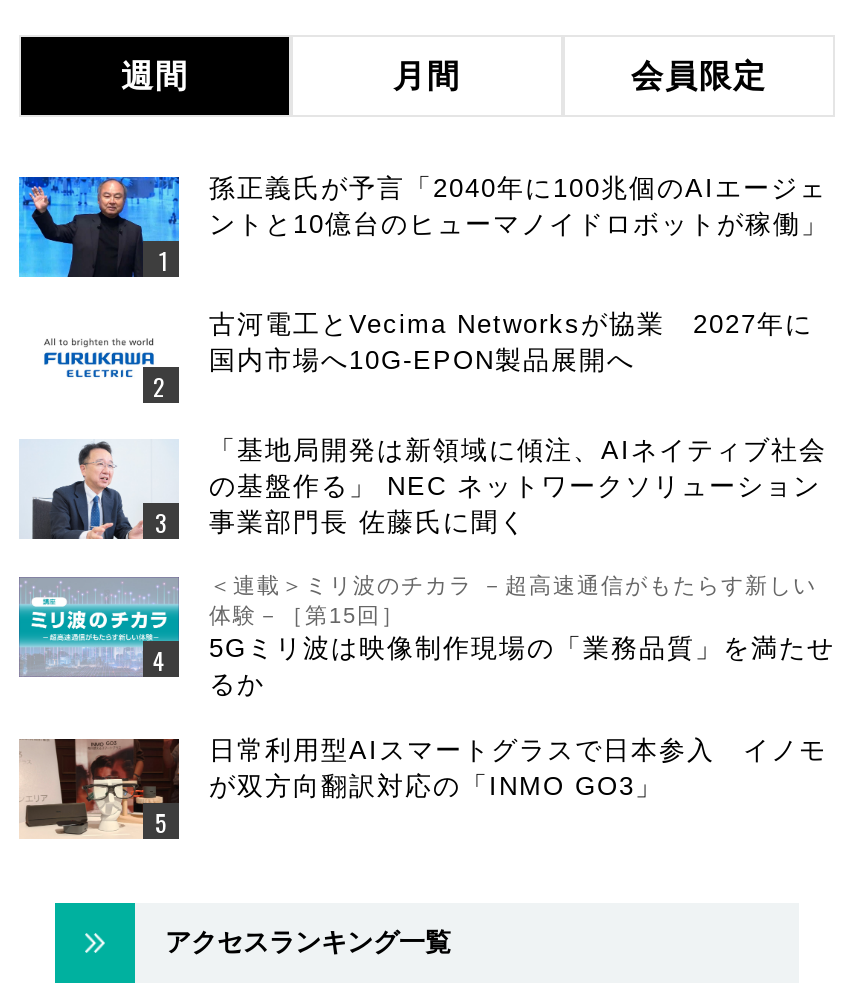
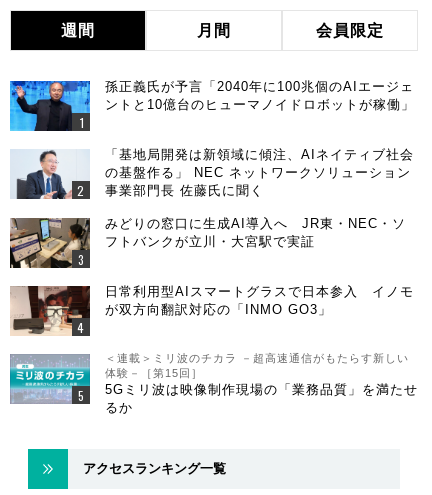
[23,315,179,403] [image] -> [9,218,91,268] [image]
[209,309,813,375] 古河電工とVecima Networksが協業 2027年に | 国内市場へ10G-EPON製品展開へ -> none
moved [27,435,827,543] -> [14,147,414,201]: [image] | 「基地局開発は新領域に傾注、AIネイティブ社会 | の基盤作る」 NEC ネットワークソリューション | 事業部門長 佐藤氏に聞く
none -> [105,216,406,249] みどりの窓口に生成AI導入へ JR東・NEC・ソ | フトバンクが立川・大宮駅で実証
moved [17,573,835,699] -> [9,352,418,415]: [image] | ＜連載＞ミリ波のチカラ －超高速通信がもたらす新しい | 体験－［第15回］ | 5Gミリ波は映像制作現場の「業務品質」を満たせ | るか
moved [19,735,827,841] -> [10,284,414,336]: [image] | 日常利用型AIスマートグラスで日本参入 イノモ | が双方向翻訳対応の「INMO GO3」

